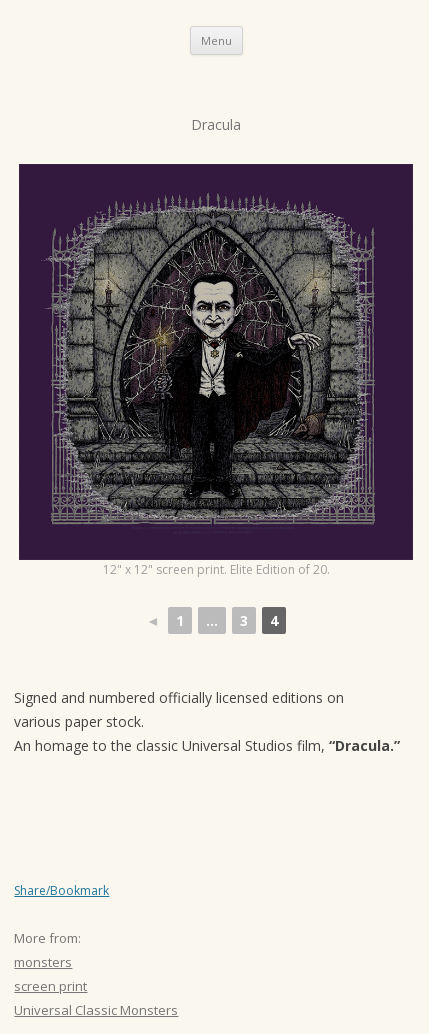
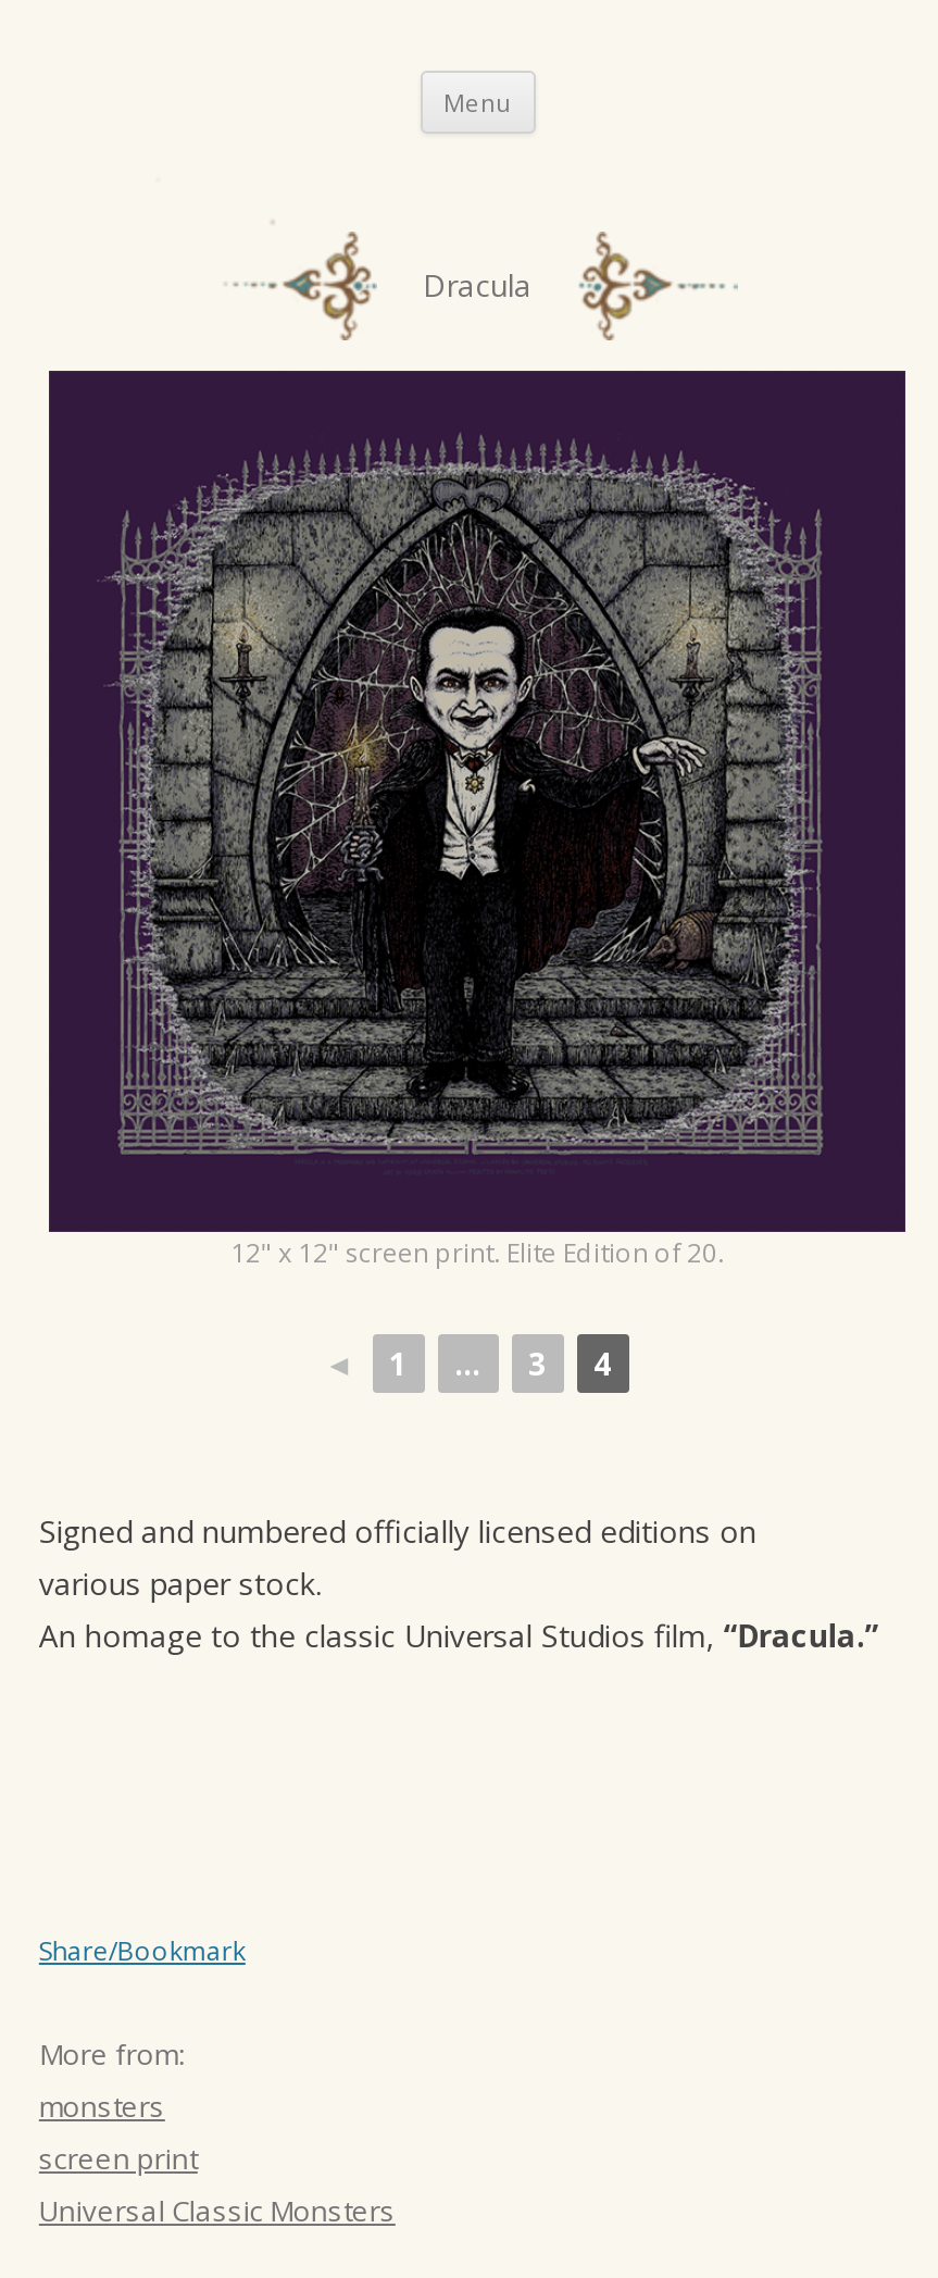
none -> [251,232,377,340] [image]
none -> [579,232,738,340] [image]

